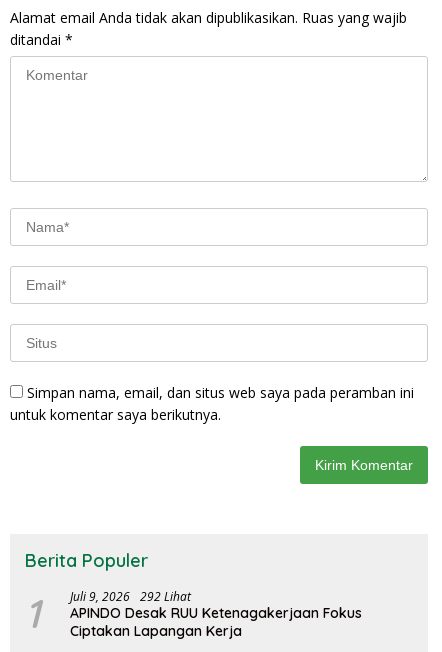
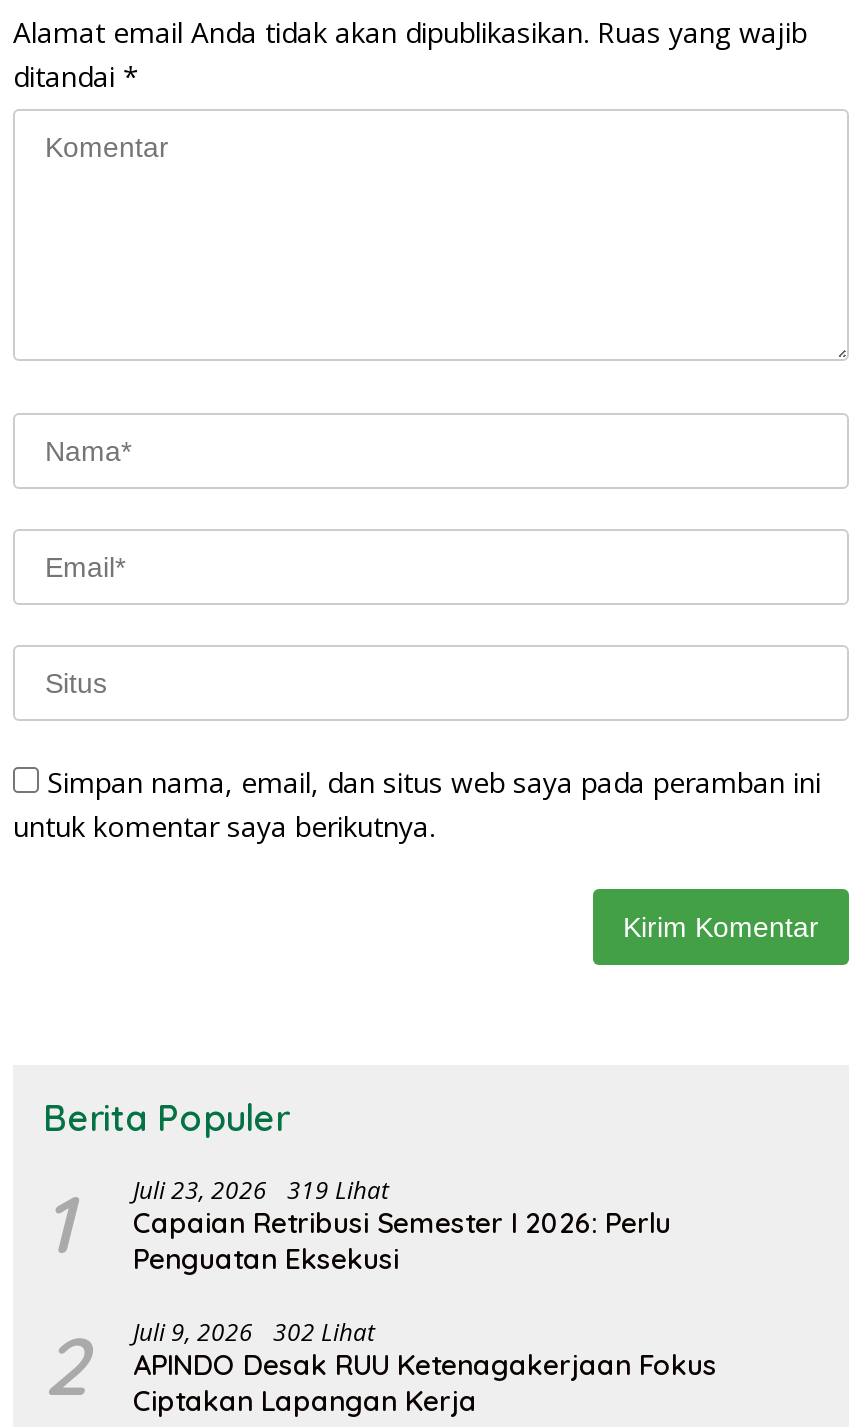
[70,587,191,604] Juli 9, 2026 292 Lihat -> [43,1172,671,1414] Juli 23, 2026 319 Lihat | Capaian Retribusi Semester I 2026: Perlu | Penguatan Eksekusi | 2 | Juli 9, 2026 302 Lihat

